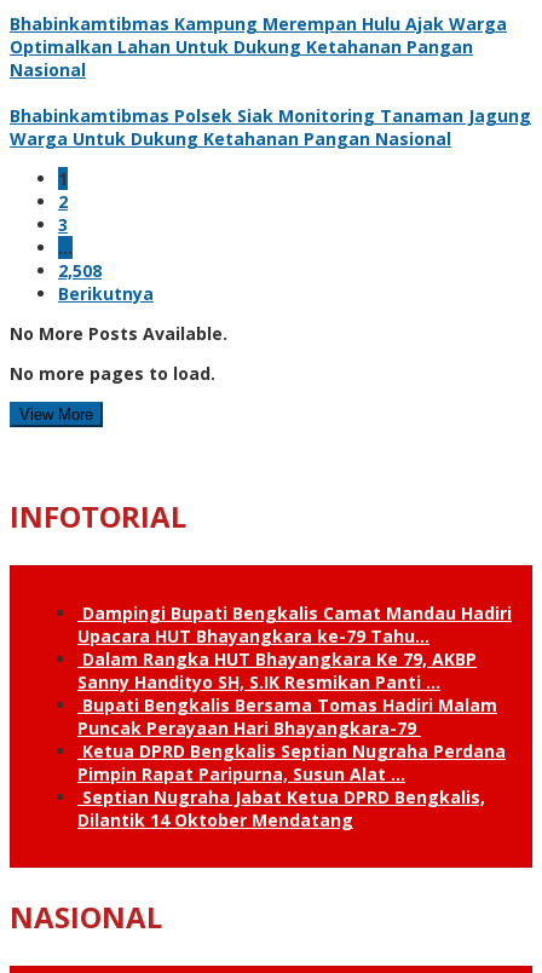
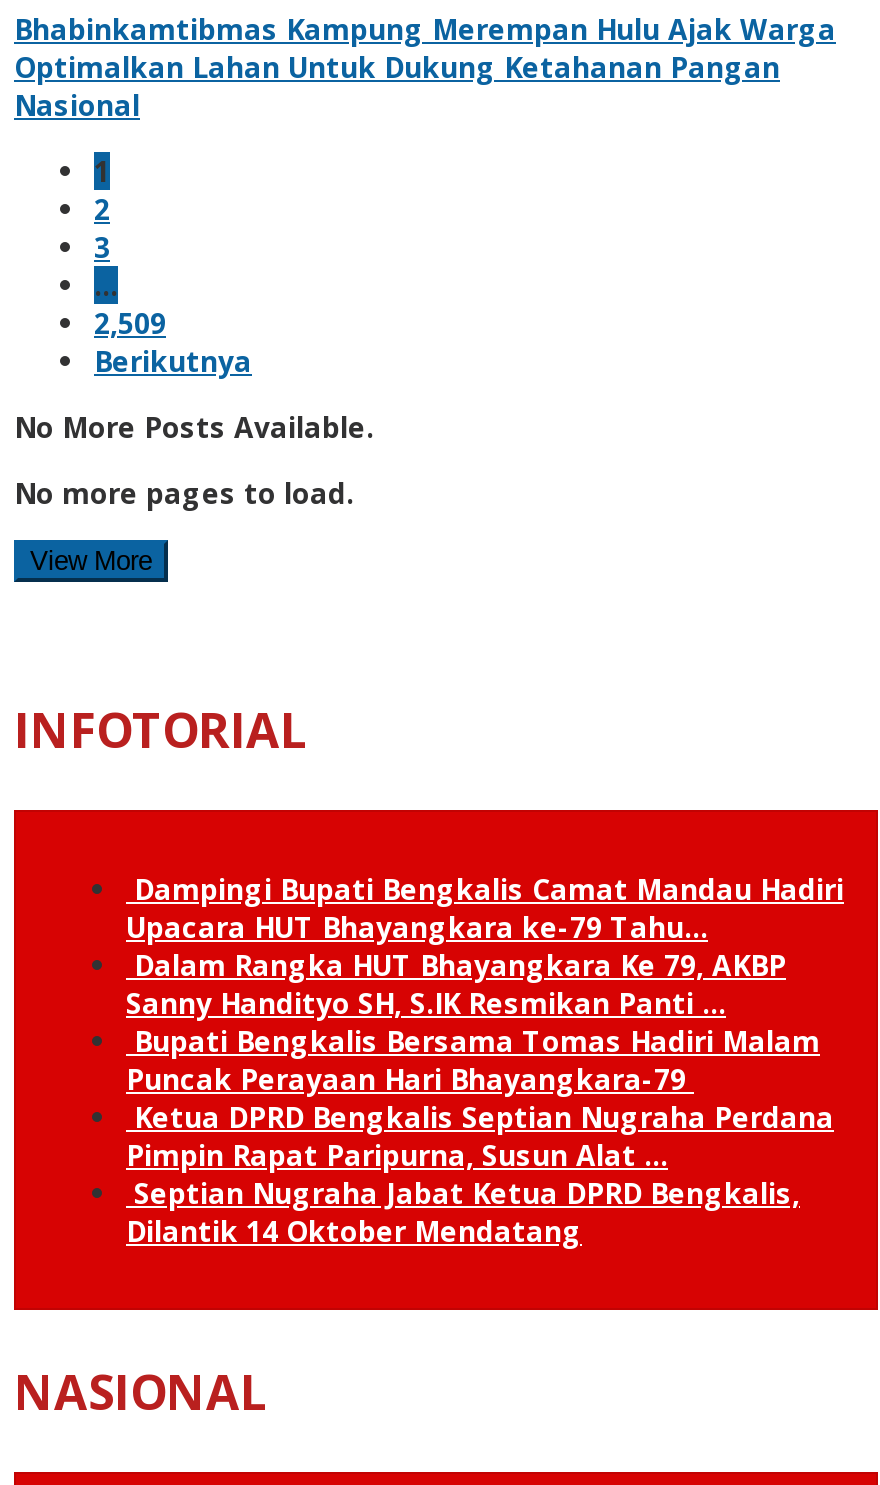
[10,104,531,150] Bhabinkamtibmas Polsek Siak Monitoring Tanaman Jagung | Warga Untuk Dukung Ketahanan Pangan Nasional -> none
[58,259,102,282] 2,508 -> [94,304,166,342] 2,509

